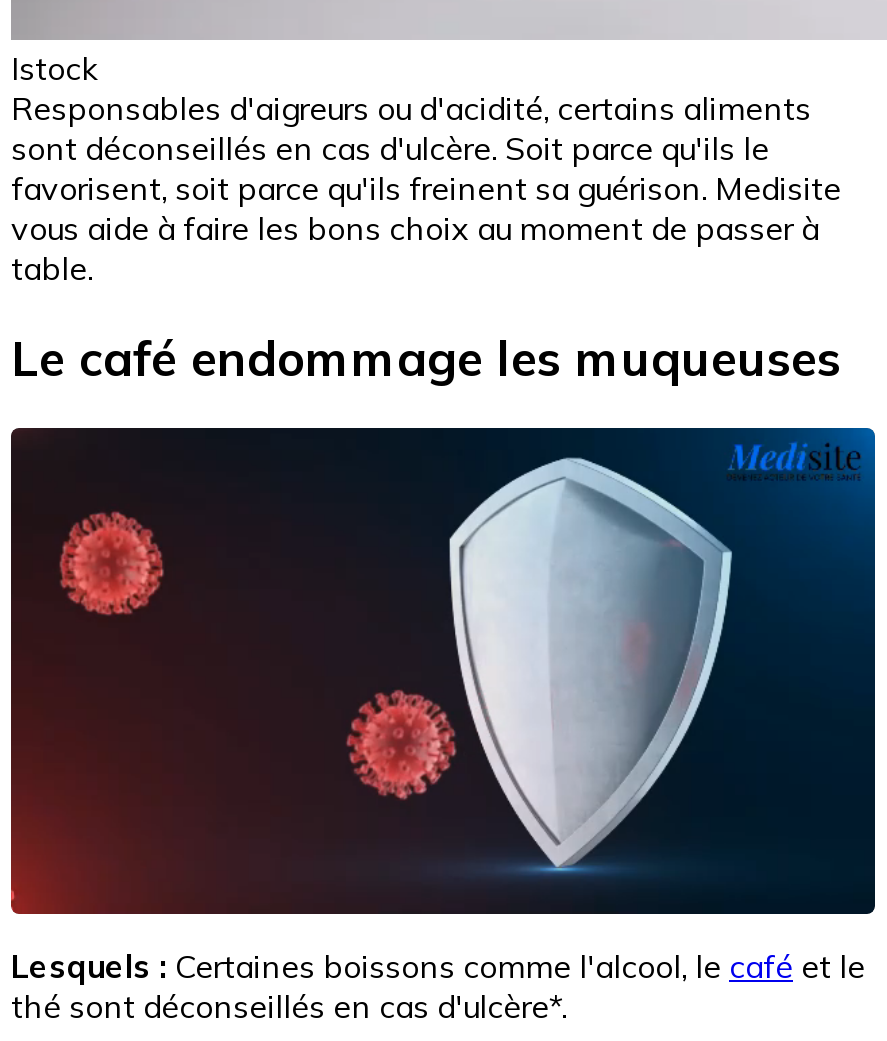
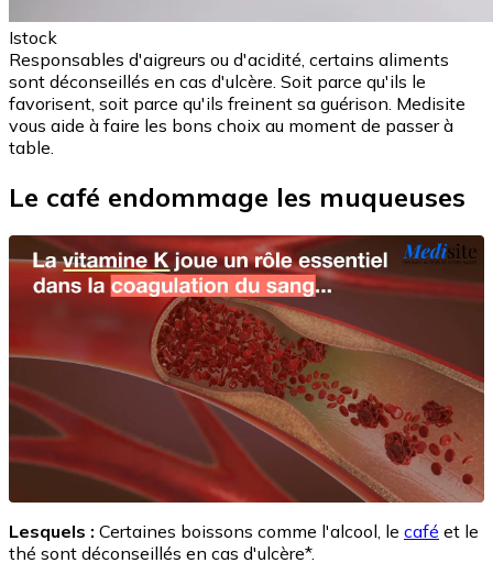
[9,426,877,916] [image] -> [8,234,485,504] [image]

